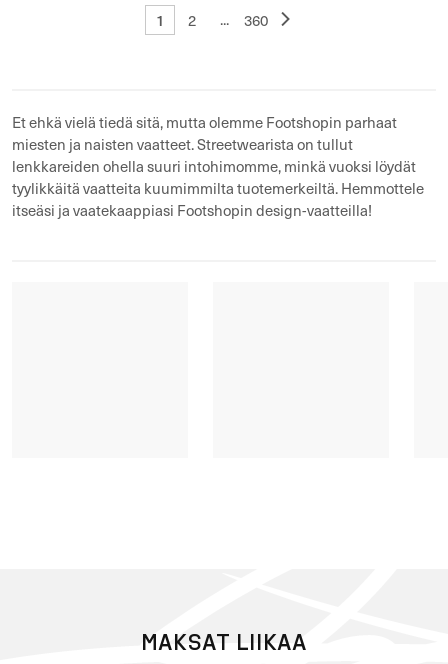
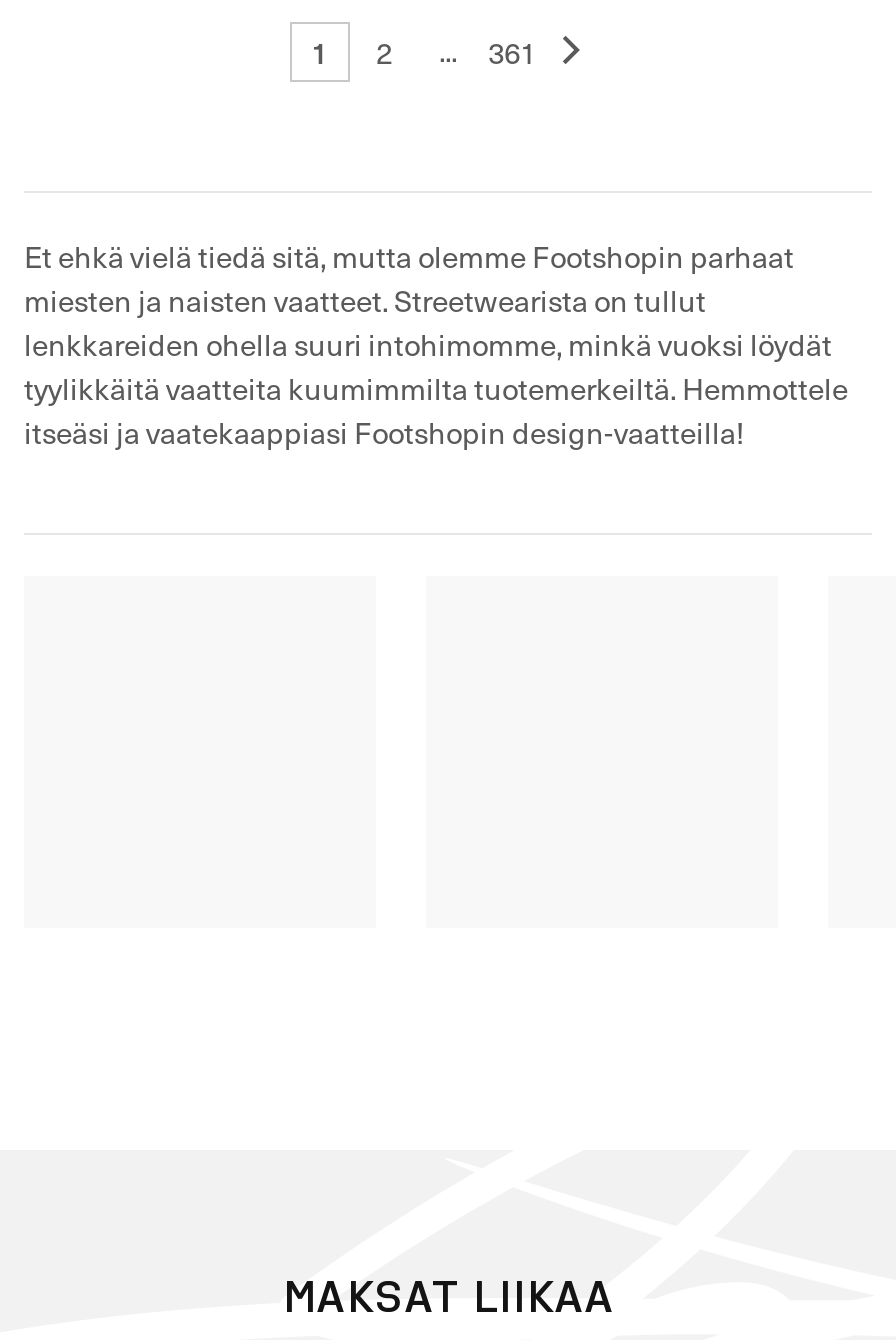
[244,10,268,30] 360 -> [488,32,536,72] 361

